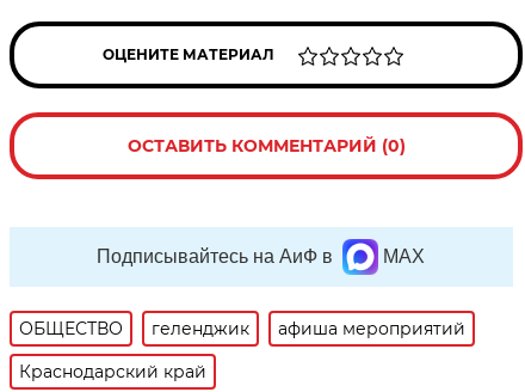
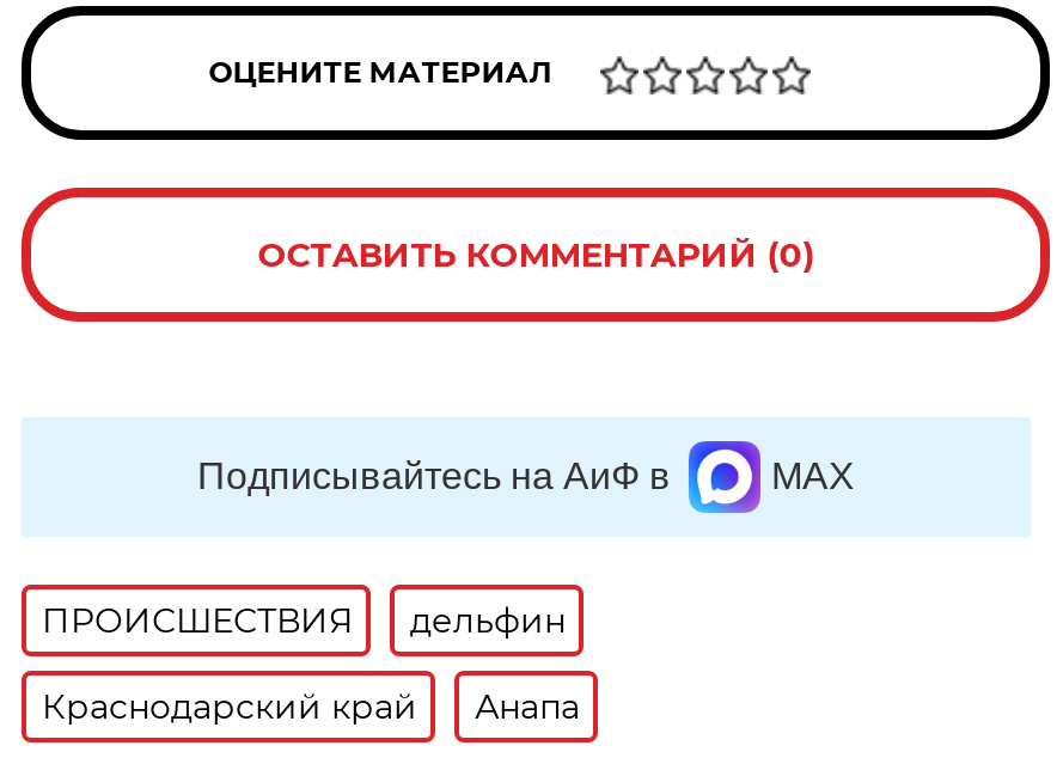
[20,318,466,339] ОБЩЕСТВО | геленджик | афиша мероприятий -> [42,599,565,642] ПРОИСШЕСТВИЯ | дельфин
none -> [474,685,580,728] Анапа

